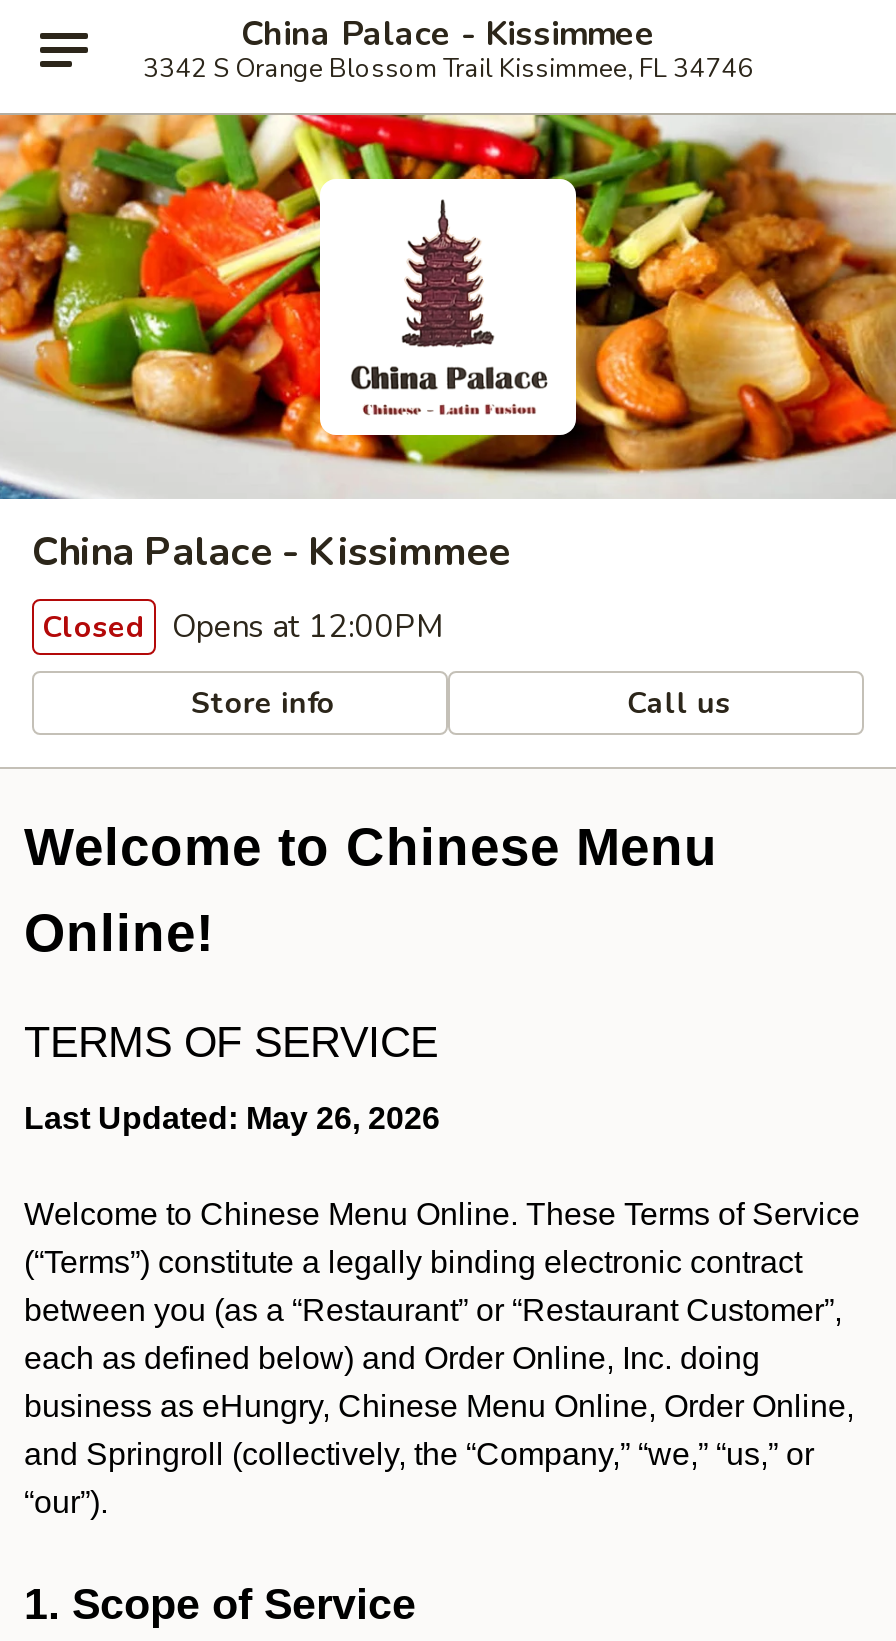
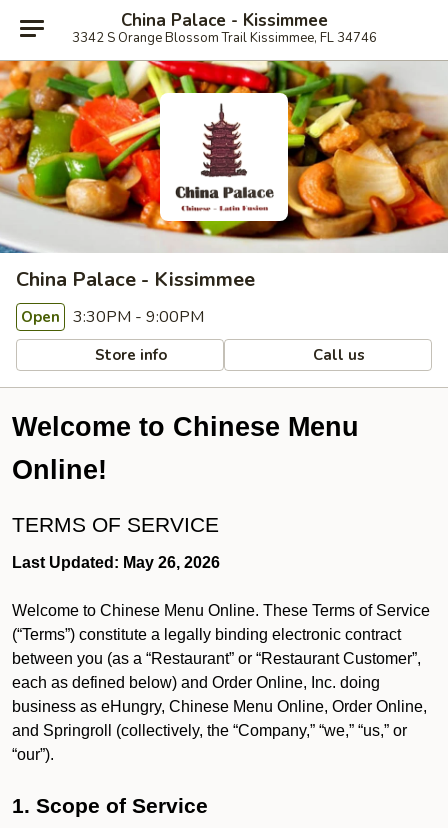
[42,605,444,649] Closed Opens at 12:00PM -> [21,306,204,328] Open 3:30PM - 9:00PM

